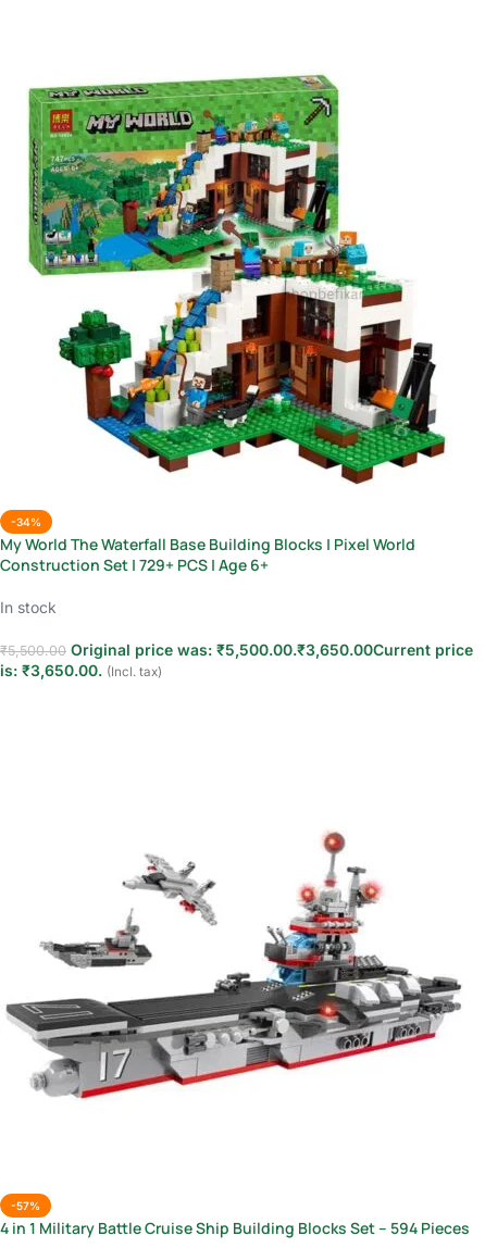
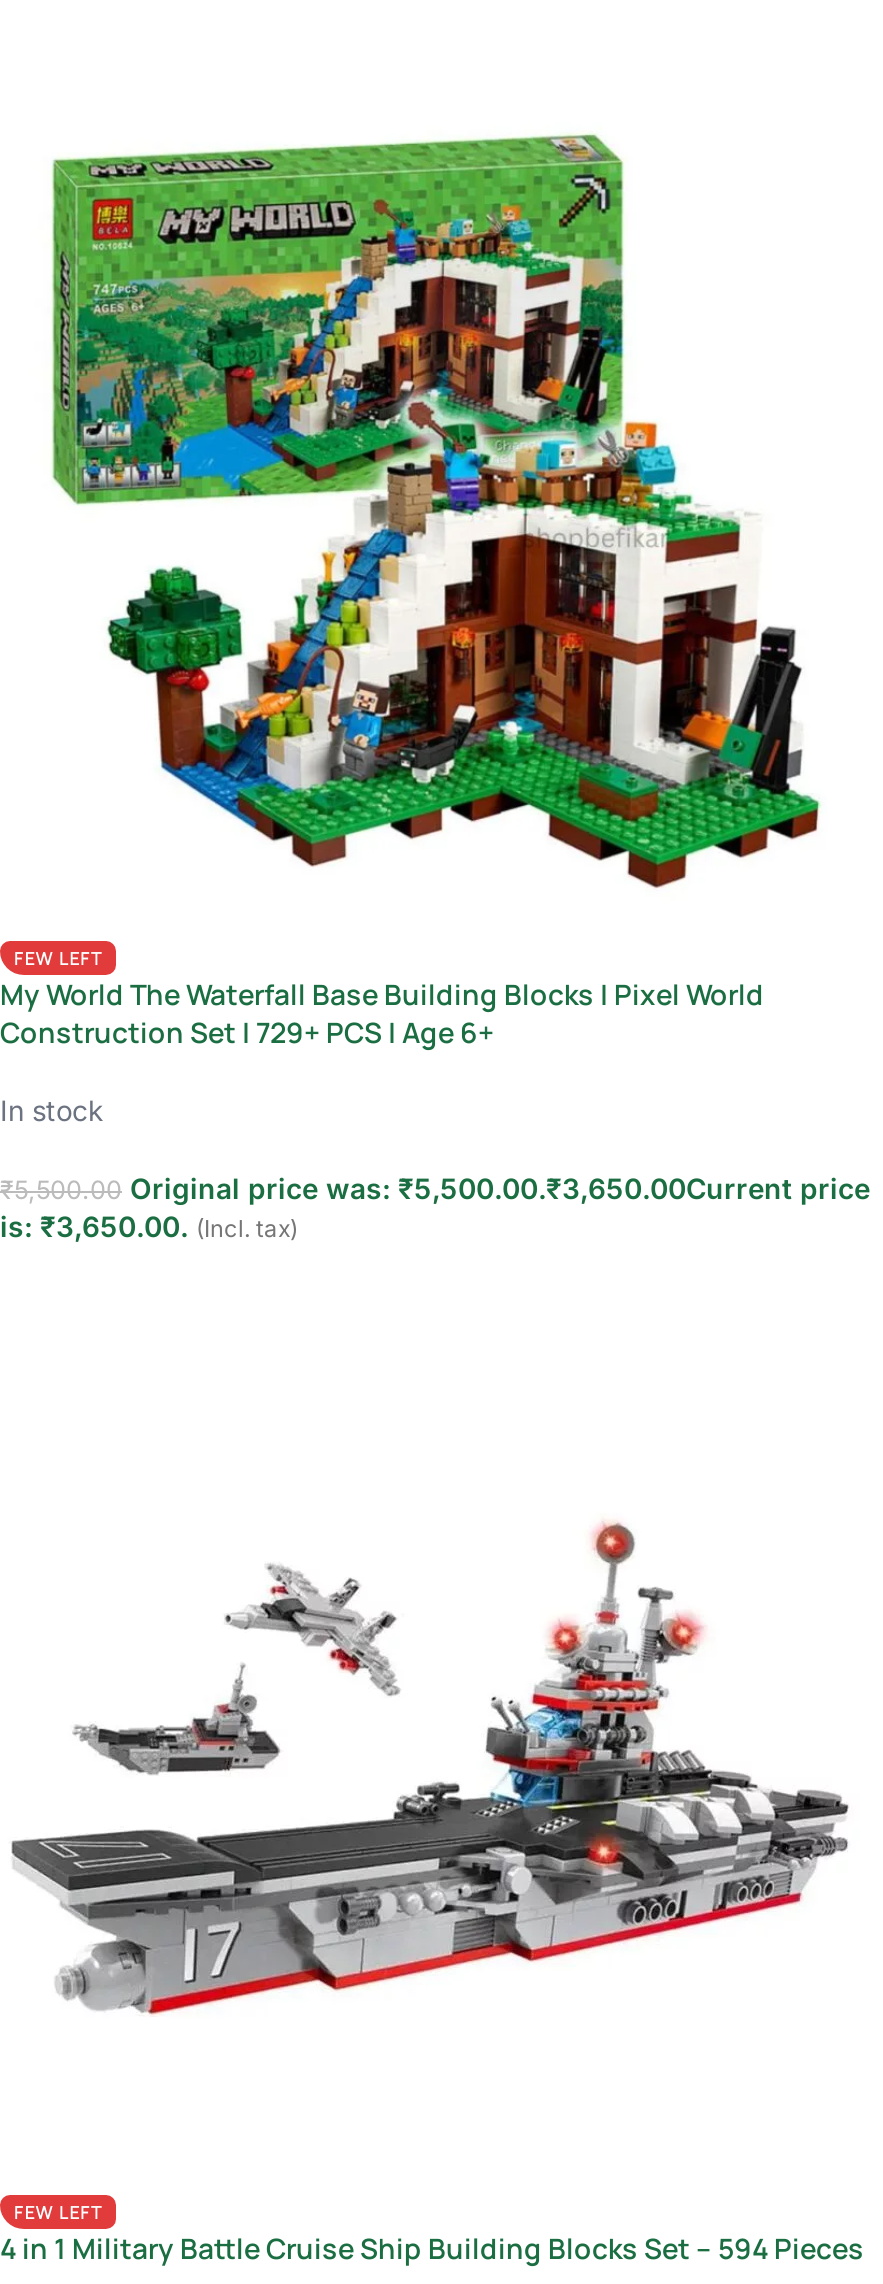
[11,515,41,528] -34% -> [14,944,102,970] FEW LEFT
[11,1199,40,1212] -57% -> [14,2198,102,2224] FEW LEFT

